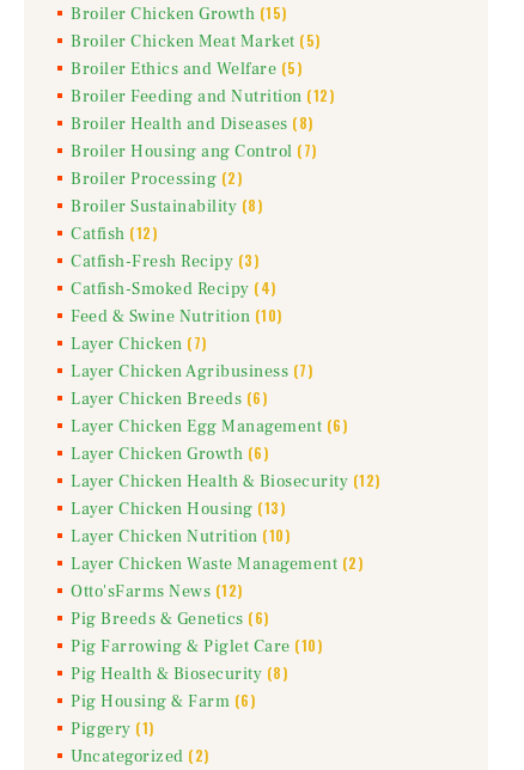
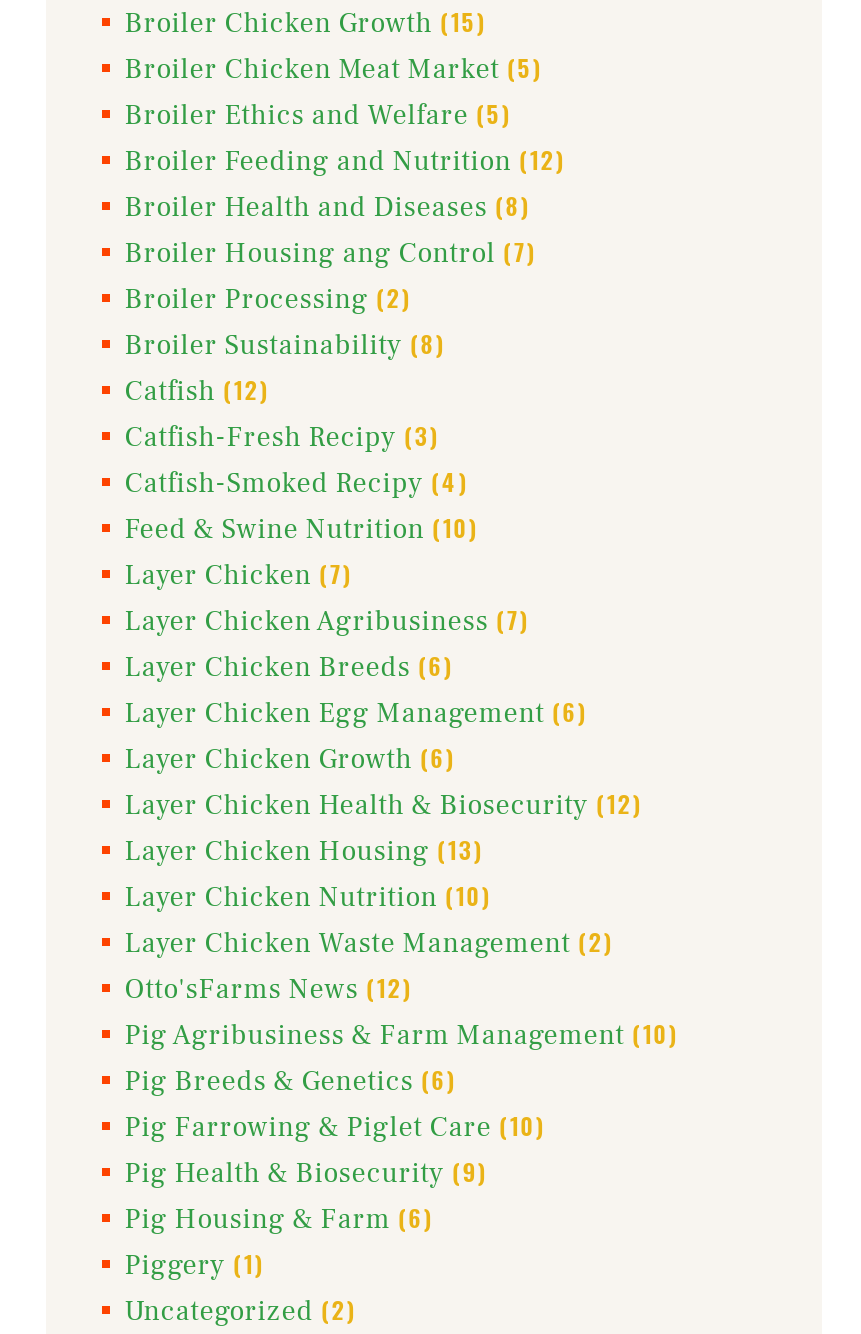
none -> [124,1016,677,1054] Pig Agribusiness & Farm Management (10)
[71,663,287,685] Pig Health & Biosecurity (8) -> [124,1154,486,1192] Pig Health & Biosecurity (9)

